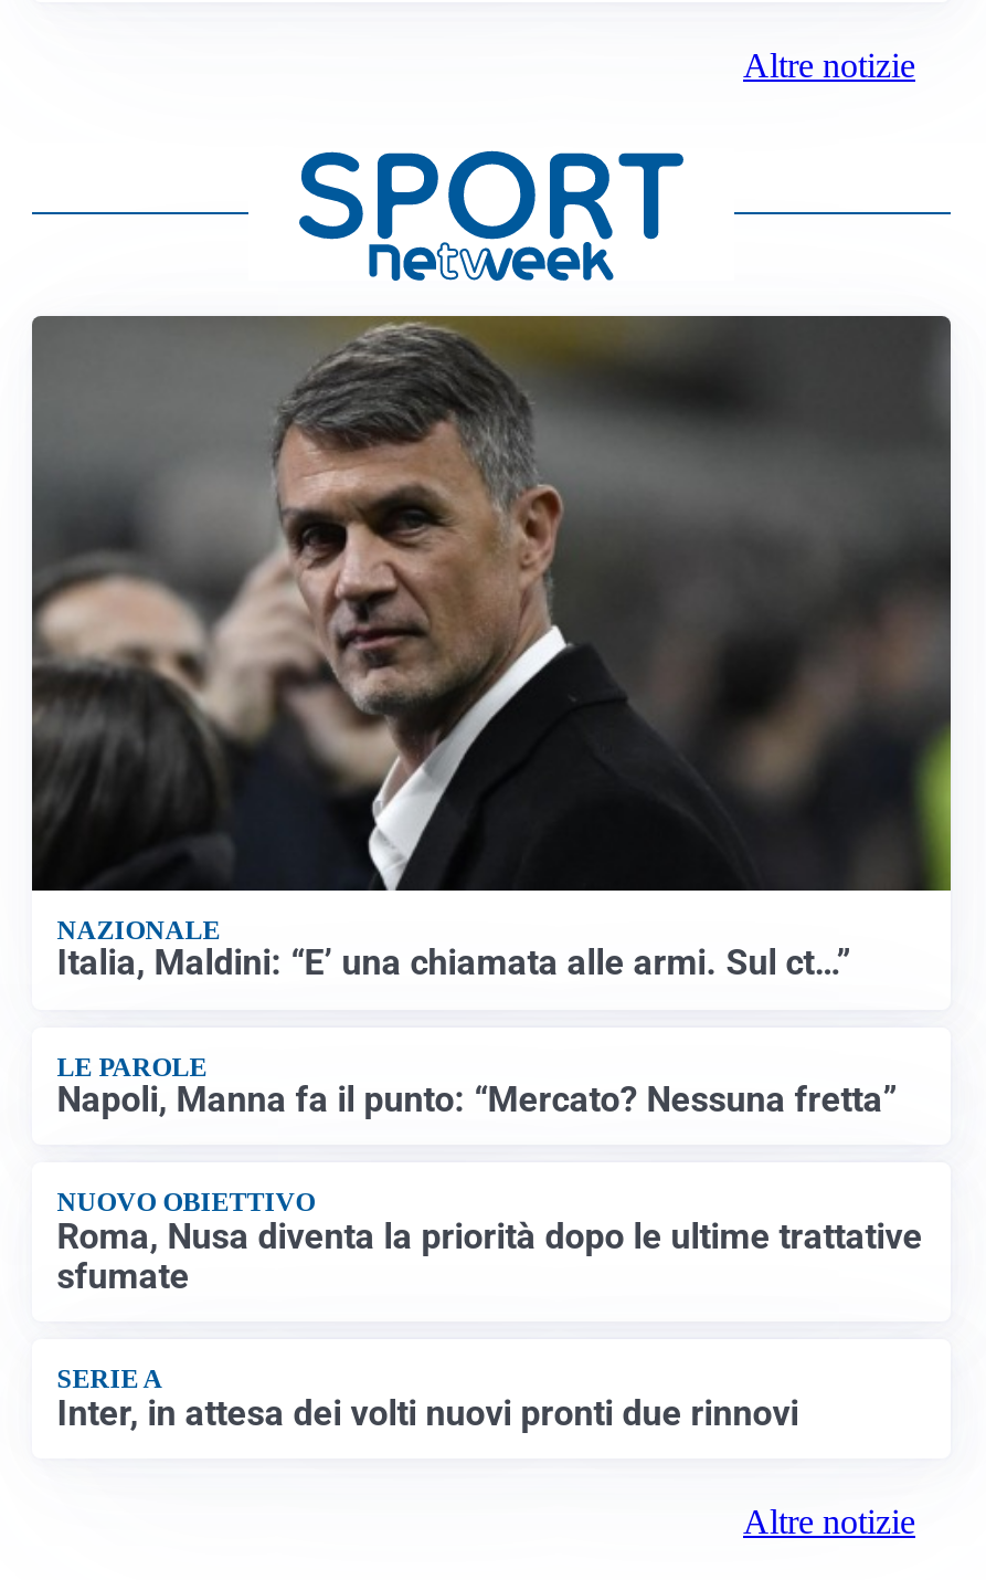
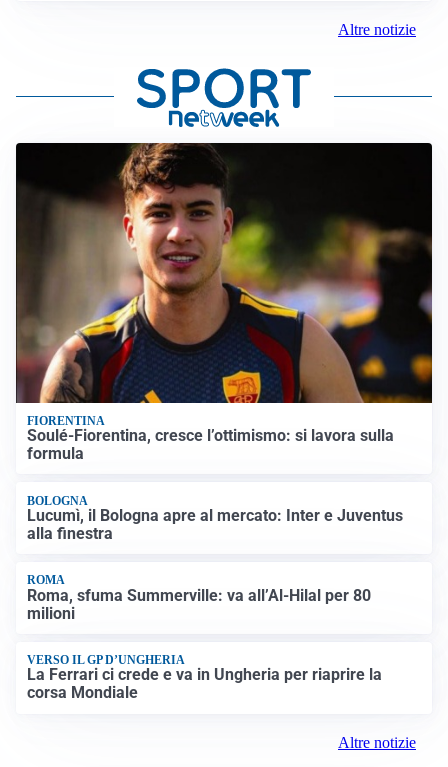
[32,316,953,984] [image] | NAZIONALE | Italia, Maldini: “E’ una chiamata alle armi. Sul ct…” -> [16,143,433,463] [image] | FIORENTINA | Soulé-Fiorentina, cresce l’ottimismo: si lavora sulla | formula
[57,1051,898,1120] LE PAROLE | Napoli, Manna fa il punto: “Mercato? Nessuna fretta” -> [27,494,403,543] BOLOGNA | Lucumì, il Bologna apre al mercato: Inter e Juventus | alla finestra
[57,1187,922,1296] NUOVO OBIETTIVO | Roma, Nusa diventa la priorità dopo le ultime trattative | sfumate -> [27,573,371,623] ROMA | Roma, sfuma Summerville: va all’Al-Hilal per 80 | milioni
[57,1364,799,1433] SERIE A | Inter, in attesa dei volti nuovi pronti due rinnovi -> [27,653,382,702] VERSO IL GP D’UNGHERIA | La Ferrari ci crede e va in Ungheria per riaprire la | corsa Mondiale

